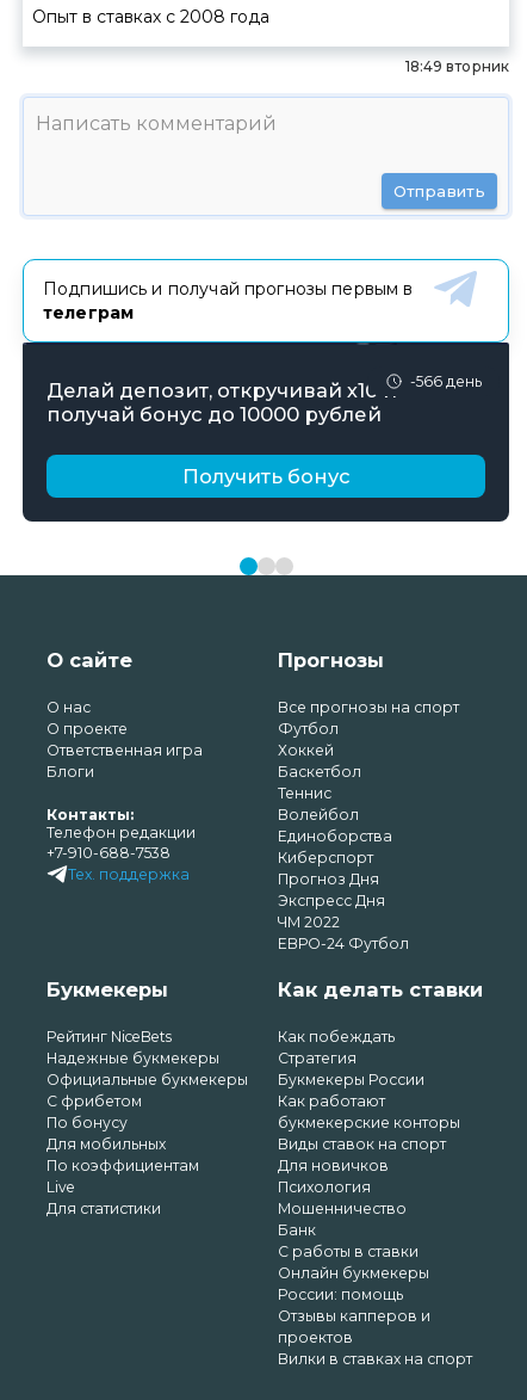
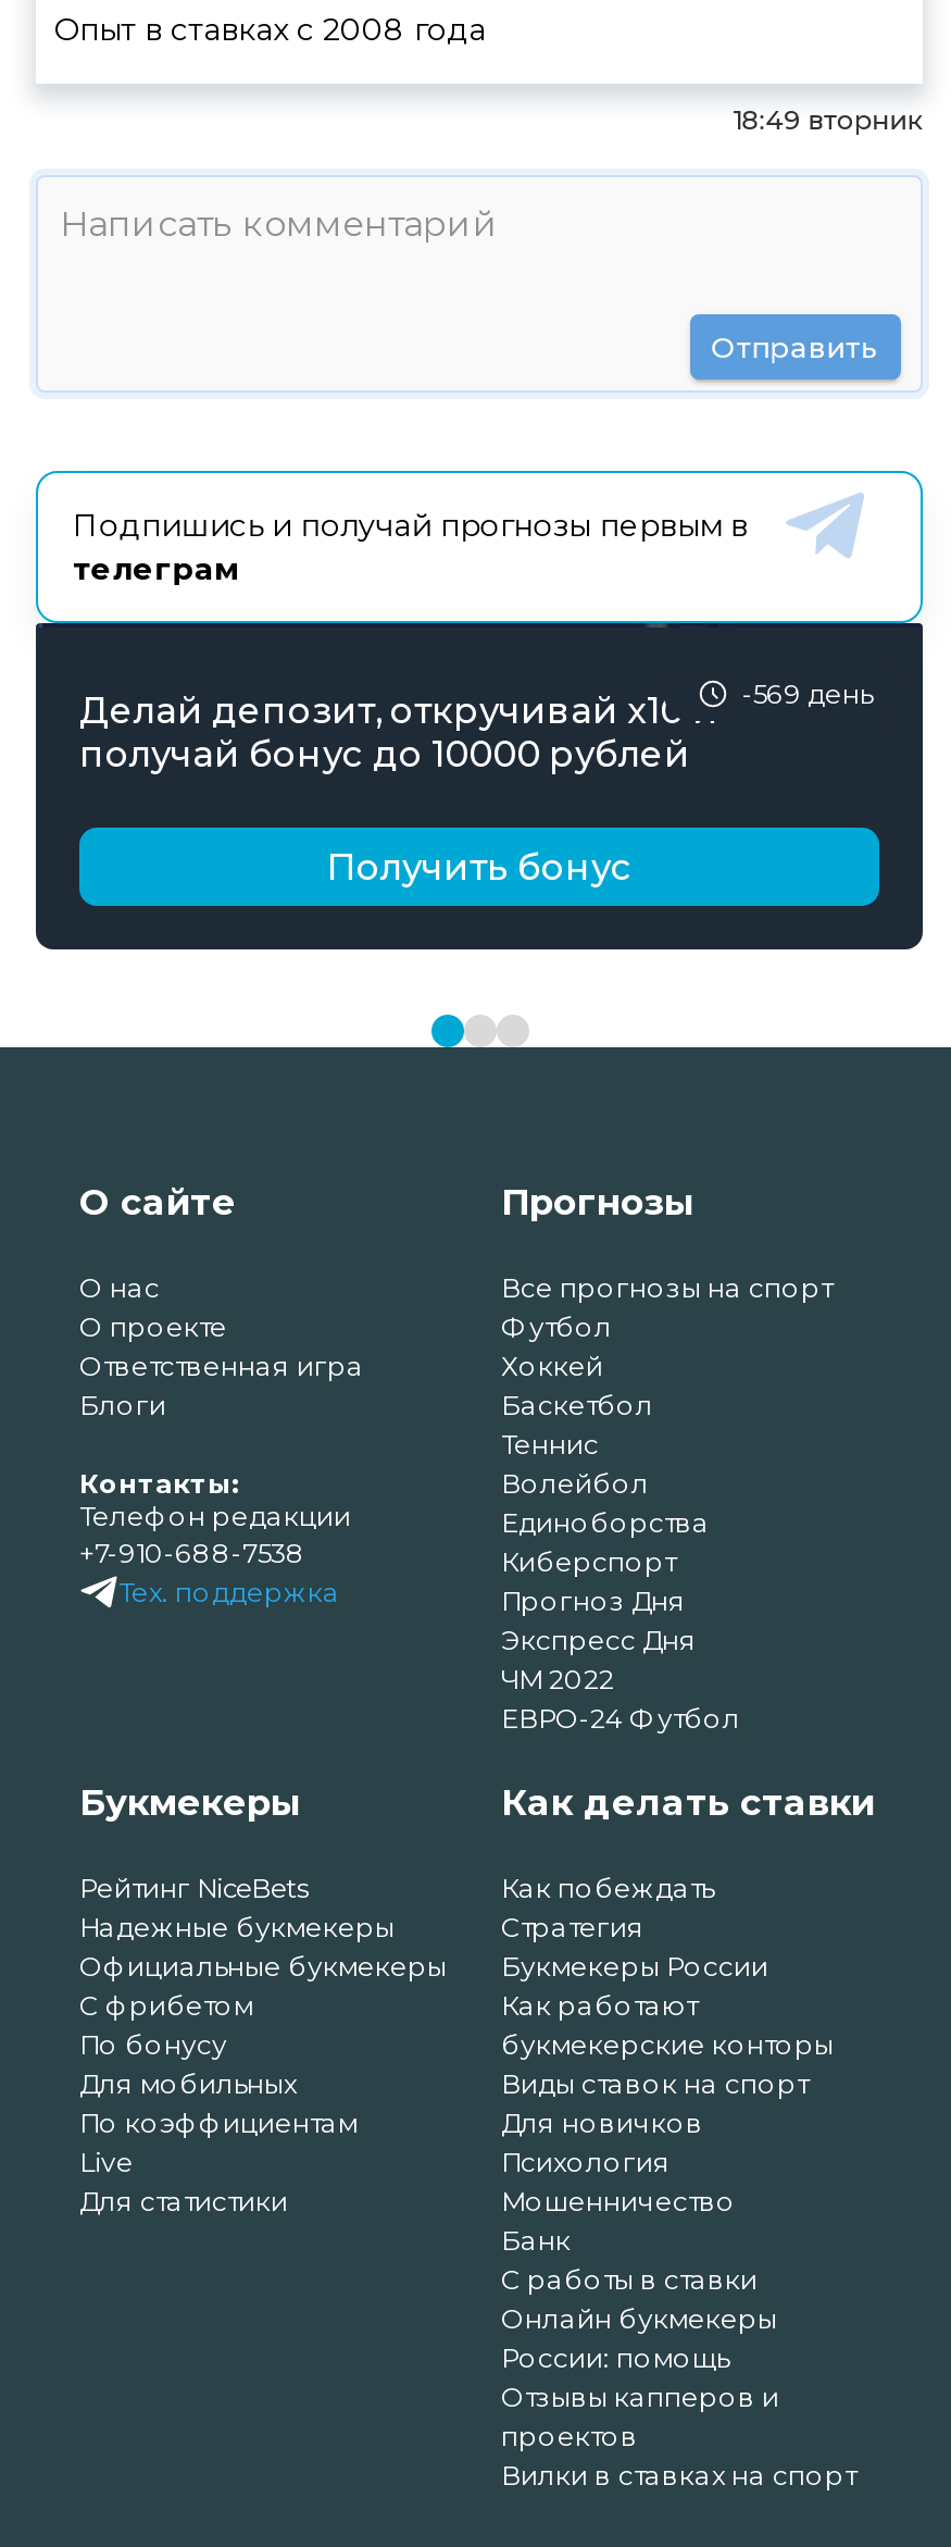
[410,373,482,391] -566 день -> [742,679,873,711] -569 день

